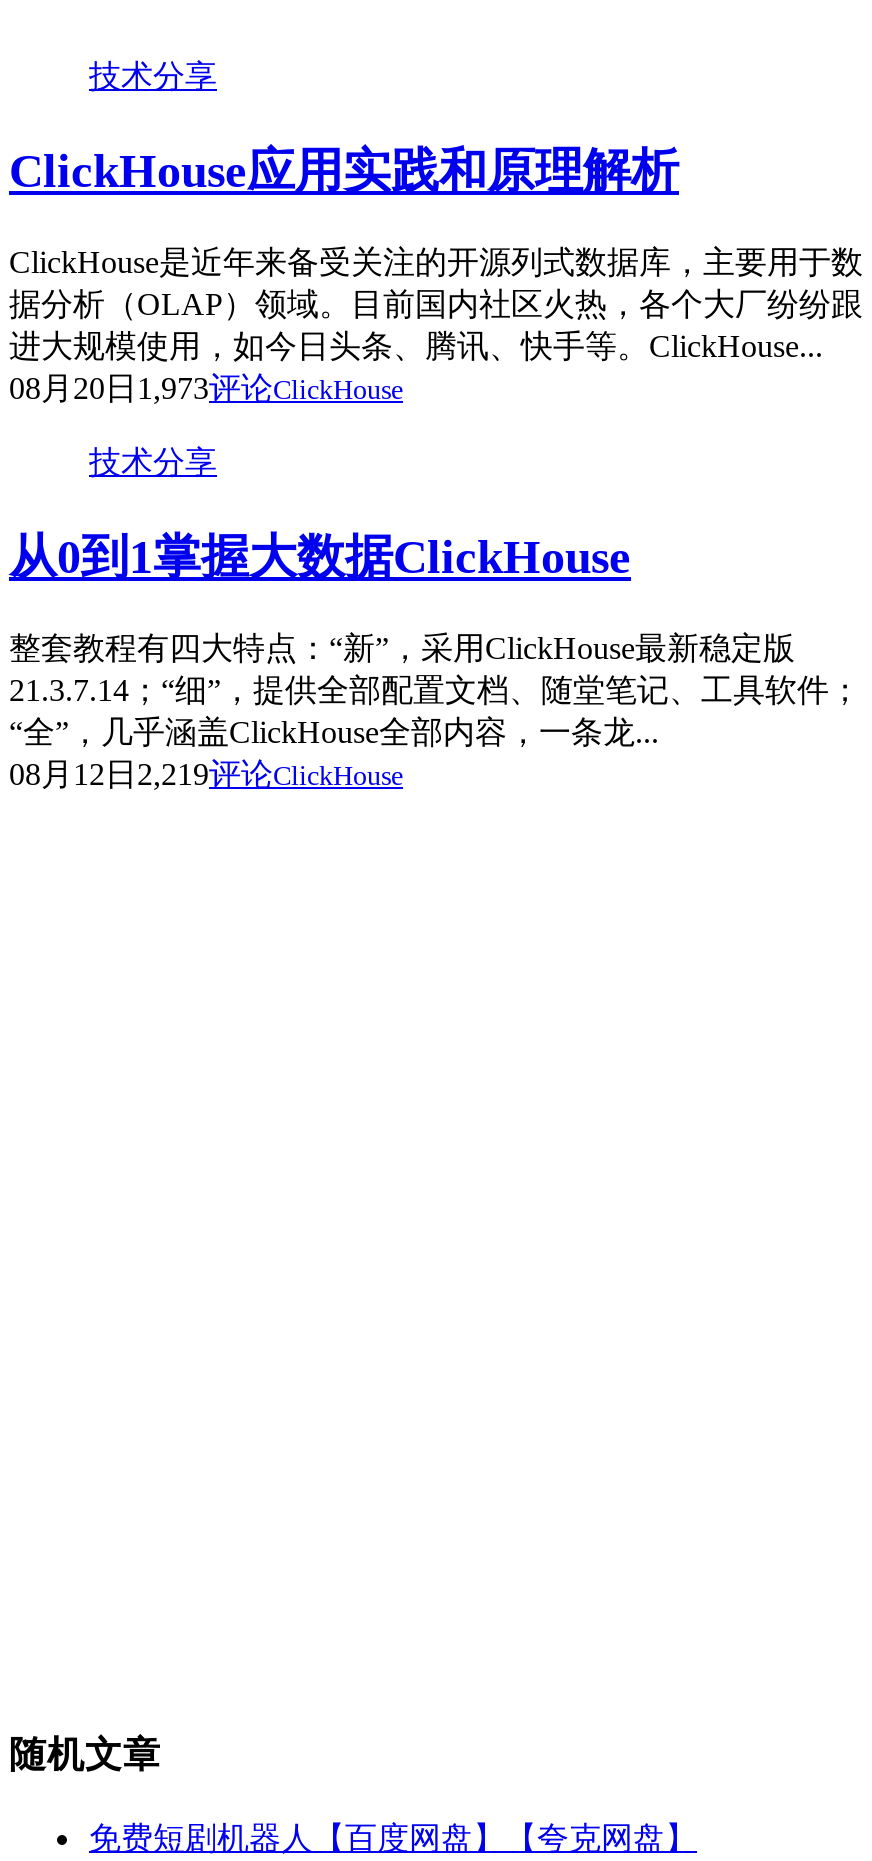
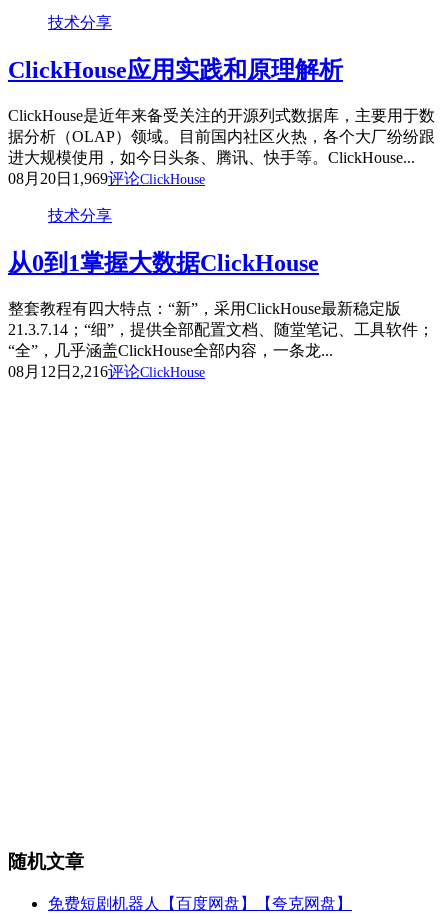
[9,371,403,405] 08月20日1,973评论ClickHouse -> [8,170,205,187] 08月20日1,969评论ClickHouse
[9,756,403,790] 08月12日2,219评论ClickHouse -> [8,363,205,380] 08月12日2,216评论ClickHouse

